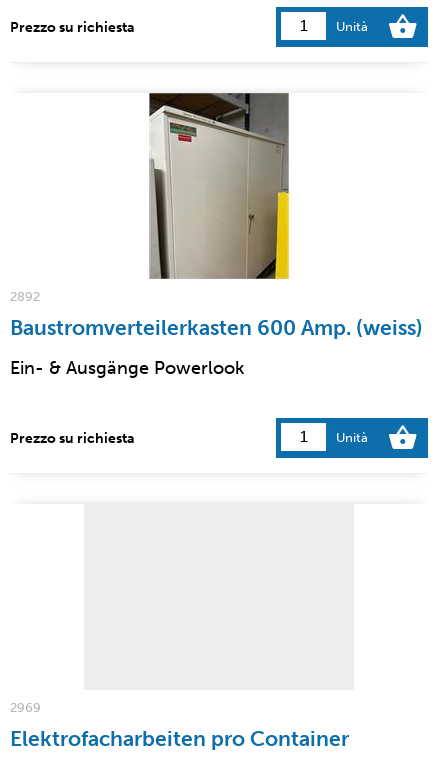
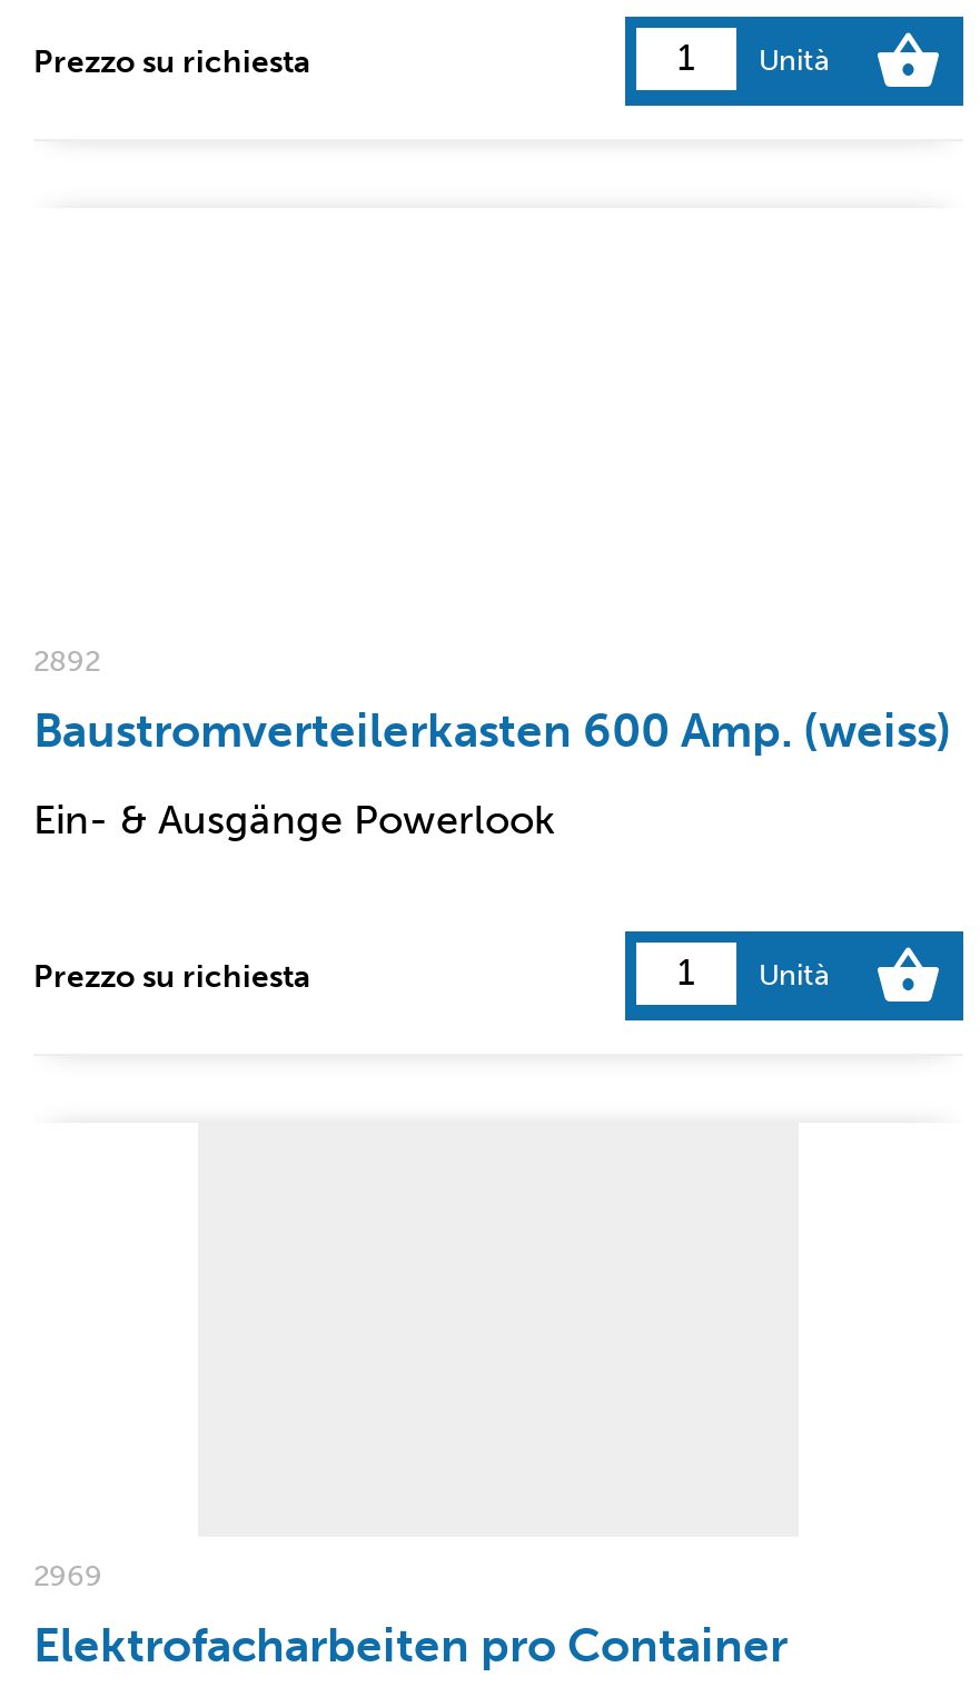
[148,92,291,280] [image] -> none

